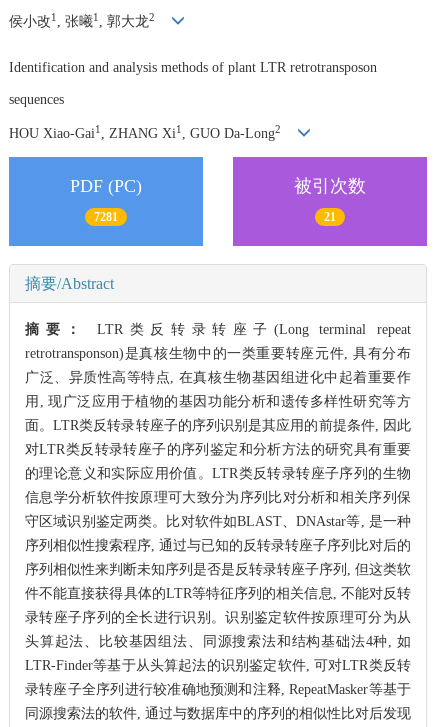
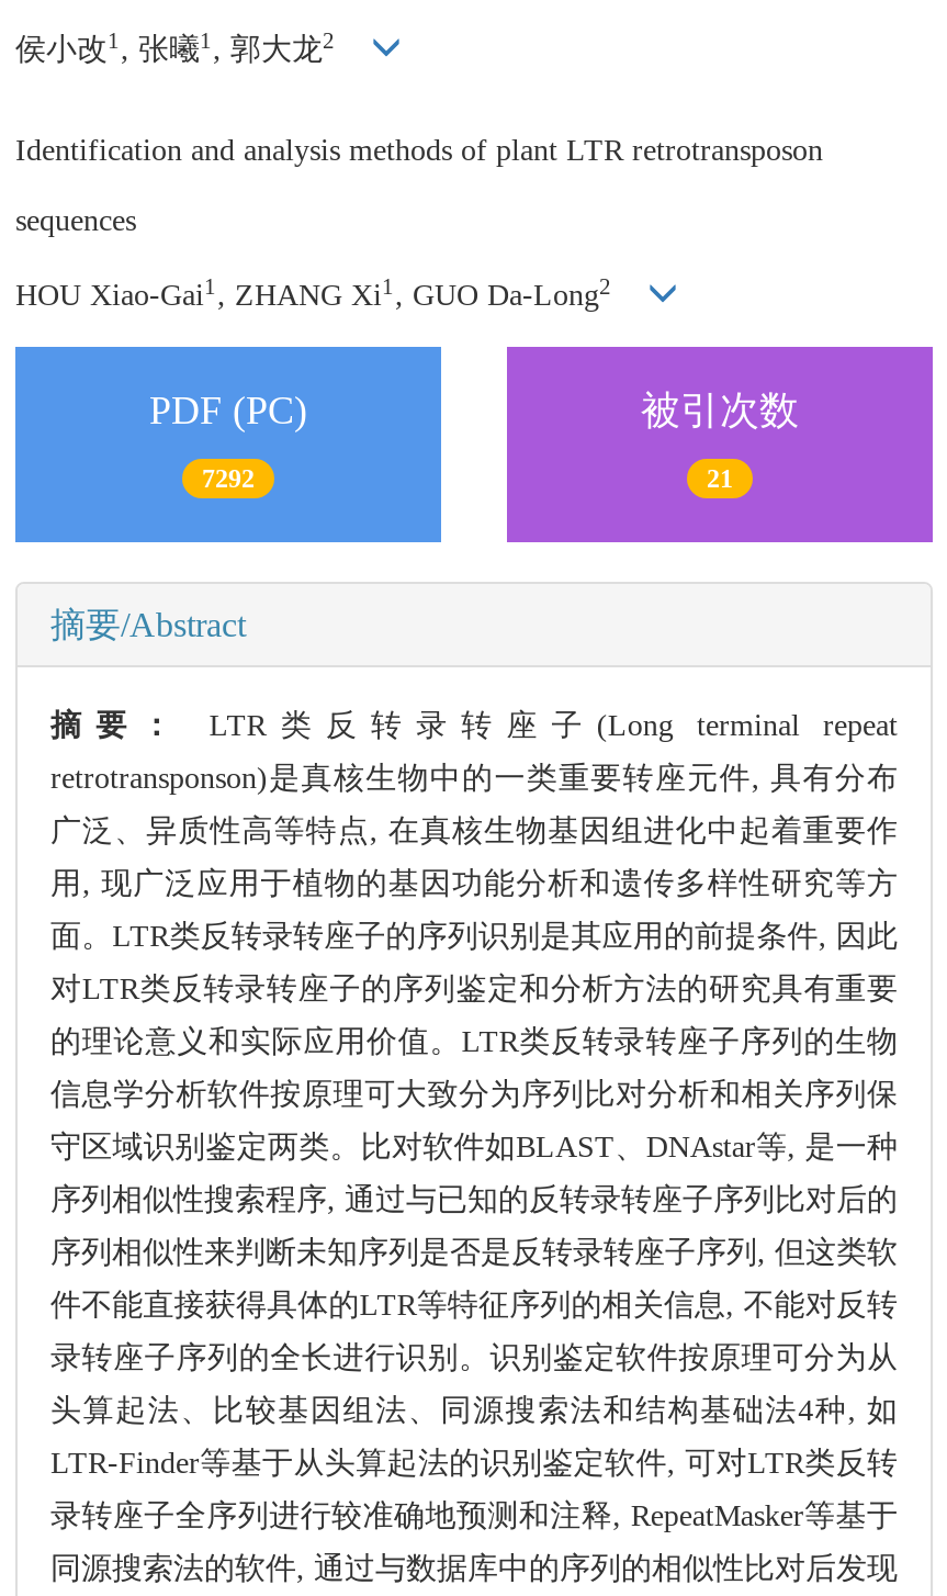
[94,210,118,224] 7281 -> [202,463,255,493] 7292

